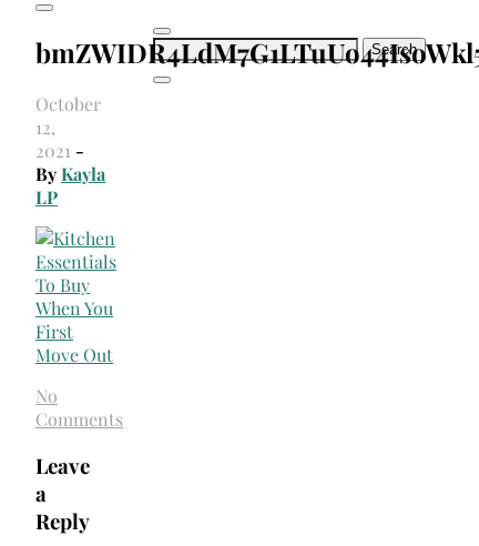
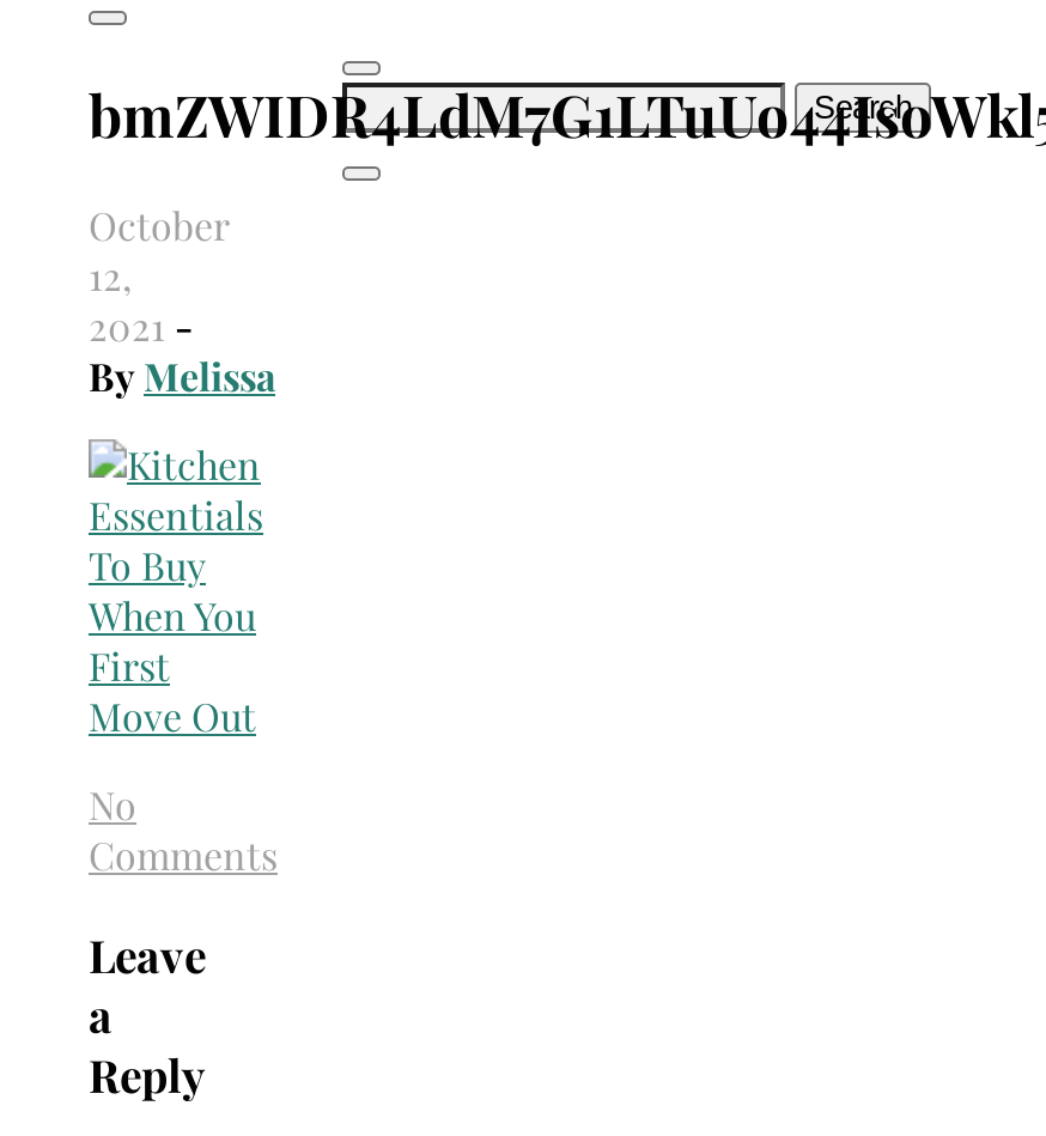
[35,162,105,208] By Kayla | LP -> [89,350,275,401] By Melissa

